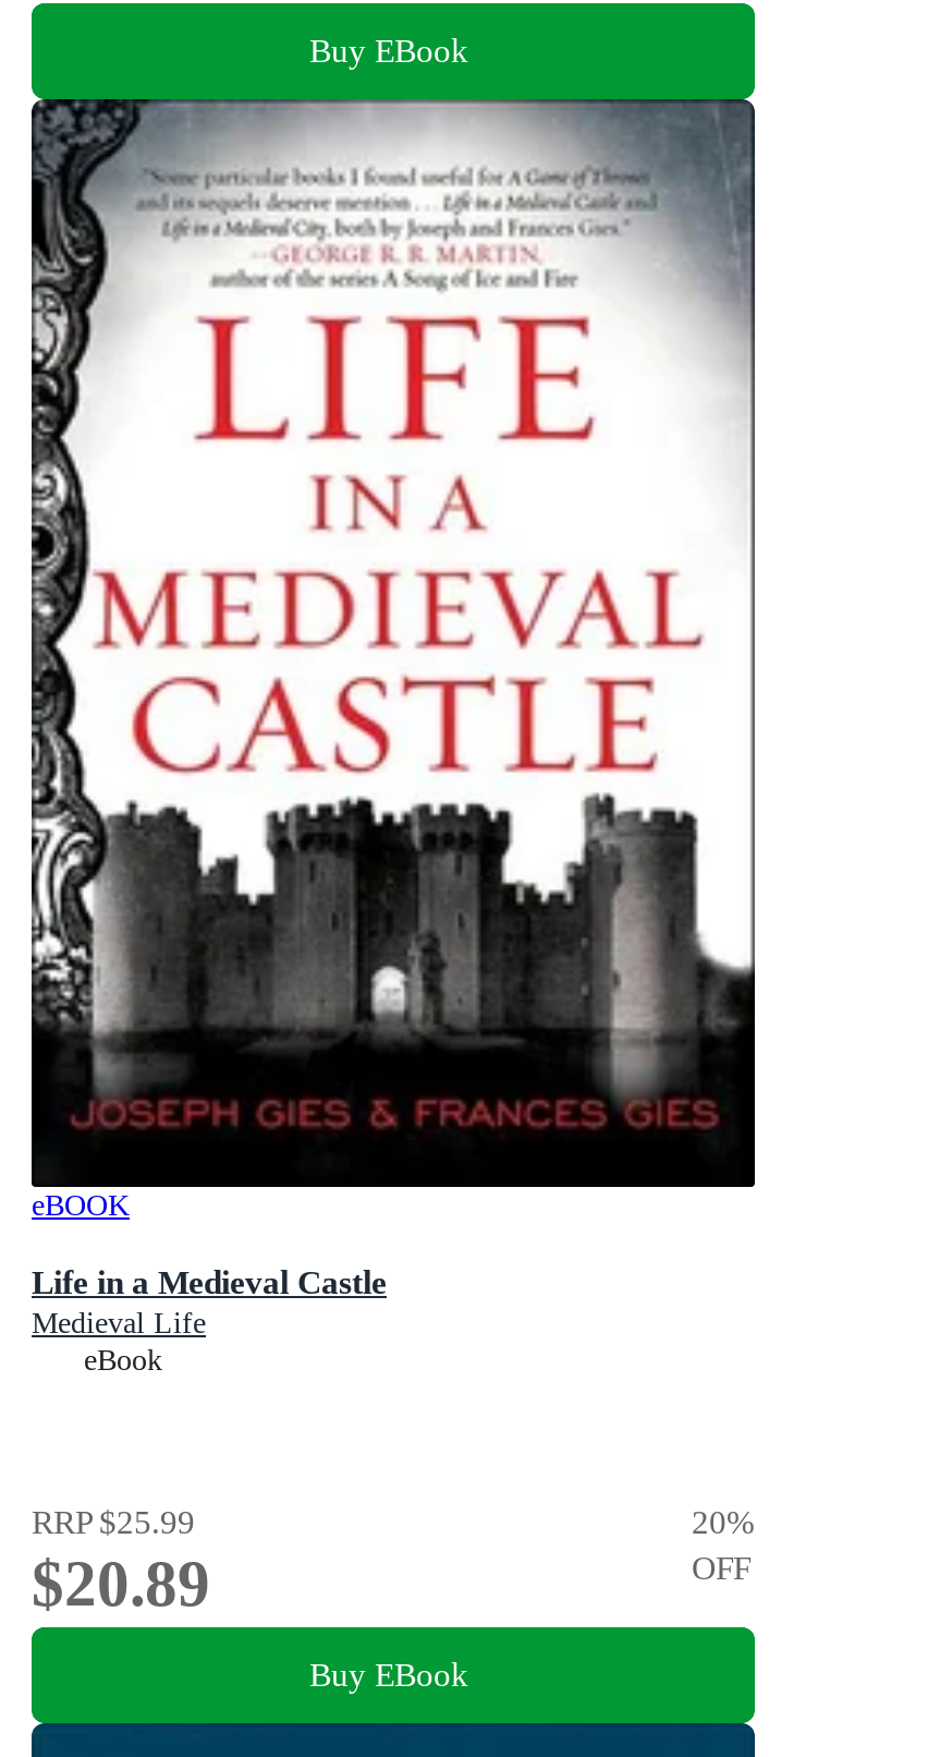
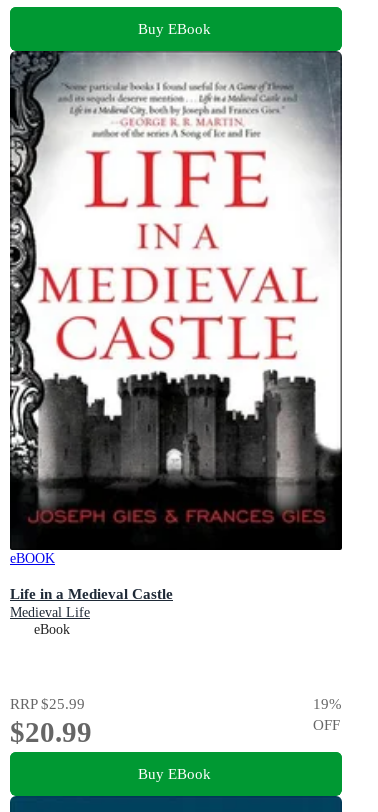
[692,1502,755,1539] 20% -> [313,695,342,712] 19%
[32,1548,210,1618] $20.89 -> [10,716,92,748] $20.99

